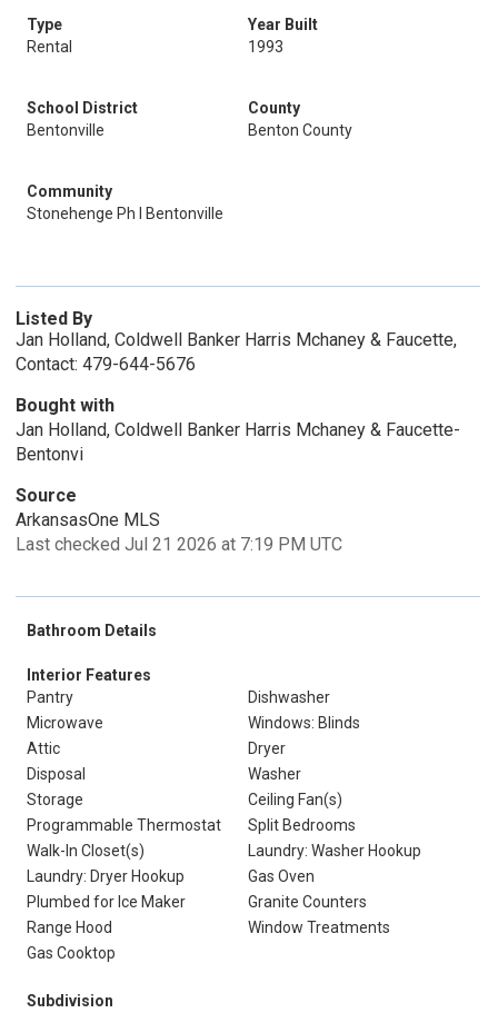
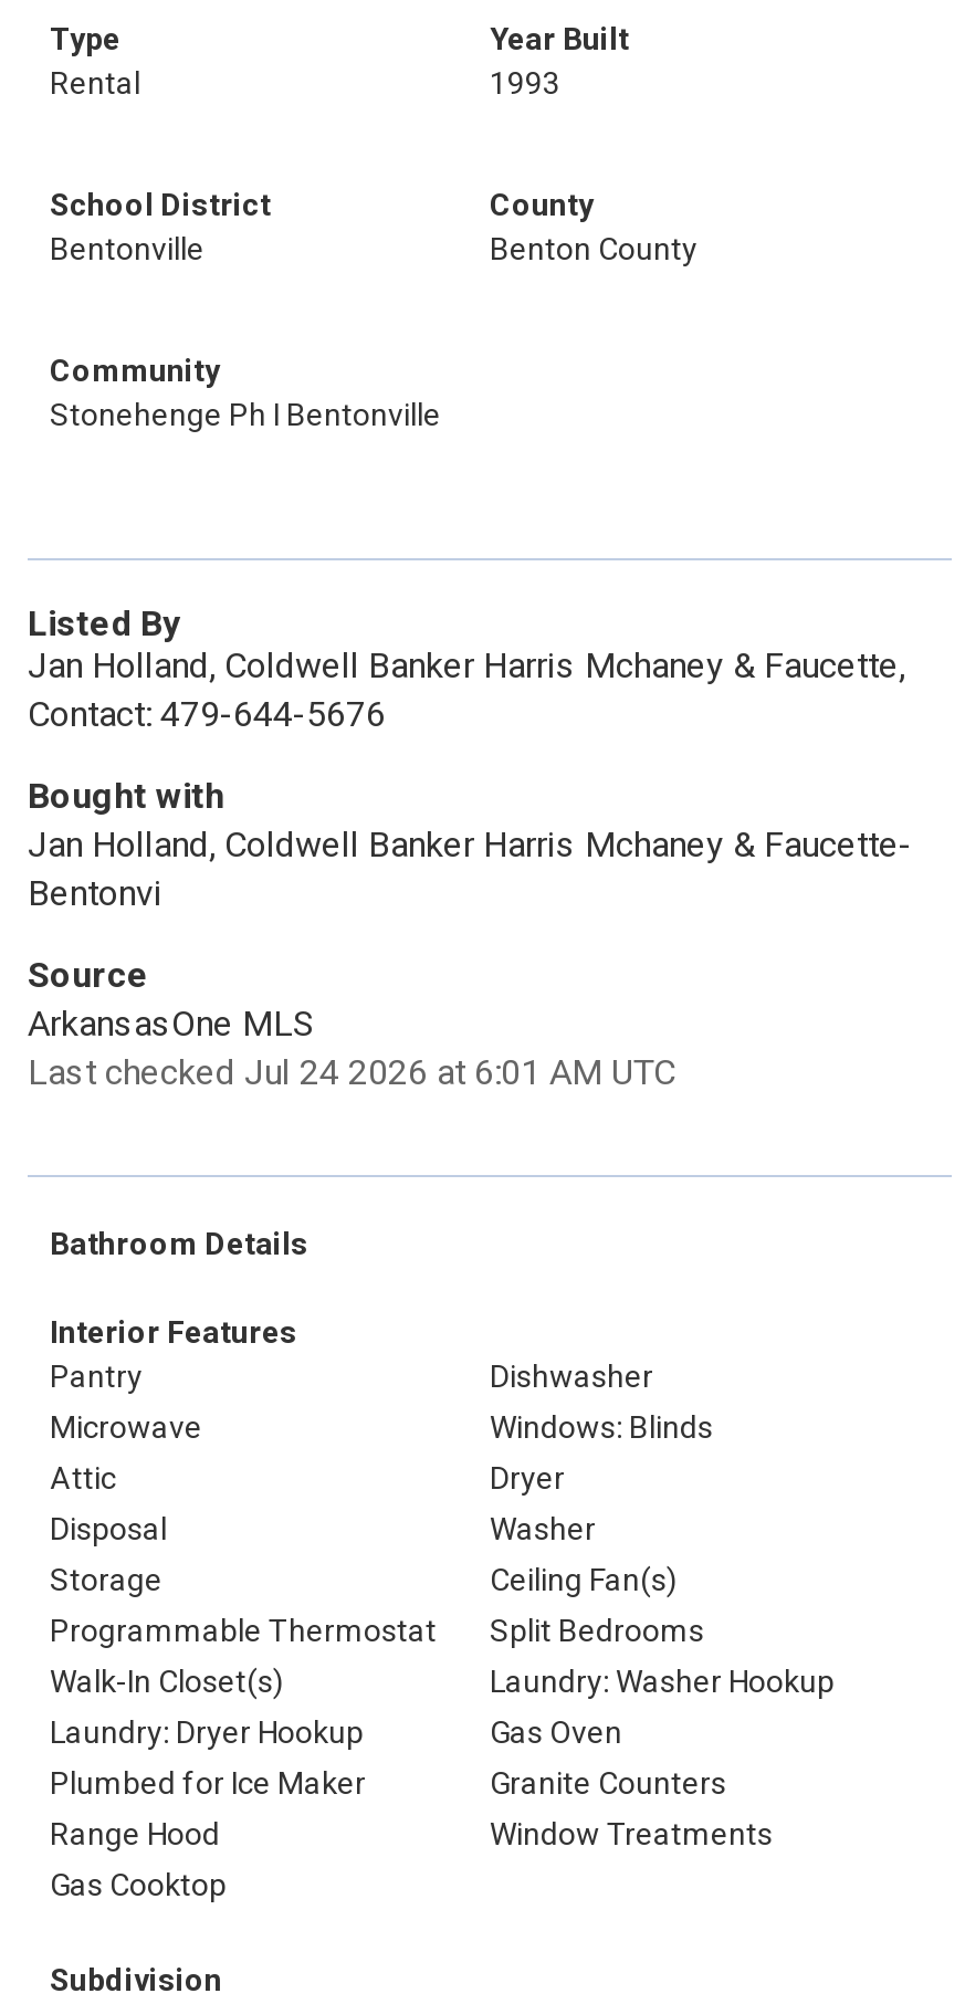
[16,534,342,555] Last checked Jul 21 2026 at 7:19 PM UTC -> [28,1051,675,1093] Last checked Jul 24 2026 at 6:01 AM UTC

